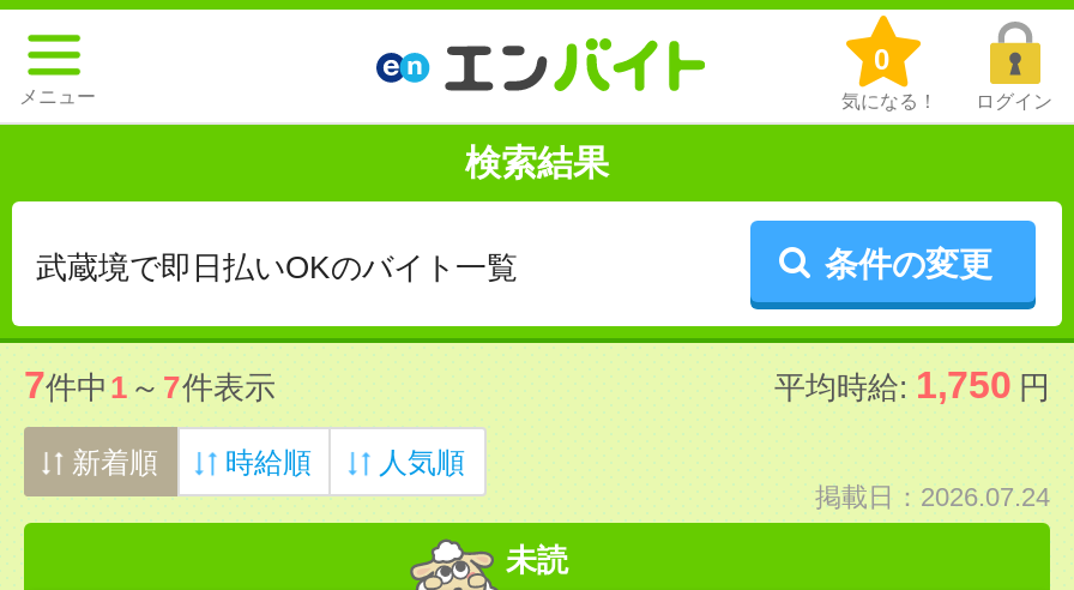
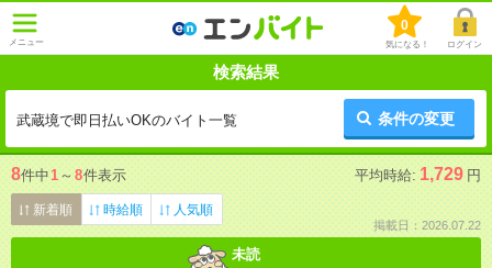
[24,365,276,405] 7件中1～7件表示 -> [11,165,126,183] 8件中1～8件表示
[774,365,1050,405] 平均時給: 1,750 円 -> [355,165,481,183] 平均時給: 1,729 円
[815,482,1050,511] 掲載日：2026.07.24 -> [373,219,481,232] 掲載日：2026.07.22

